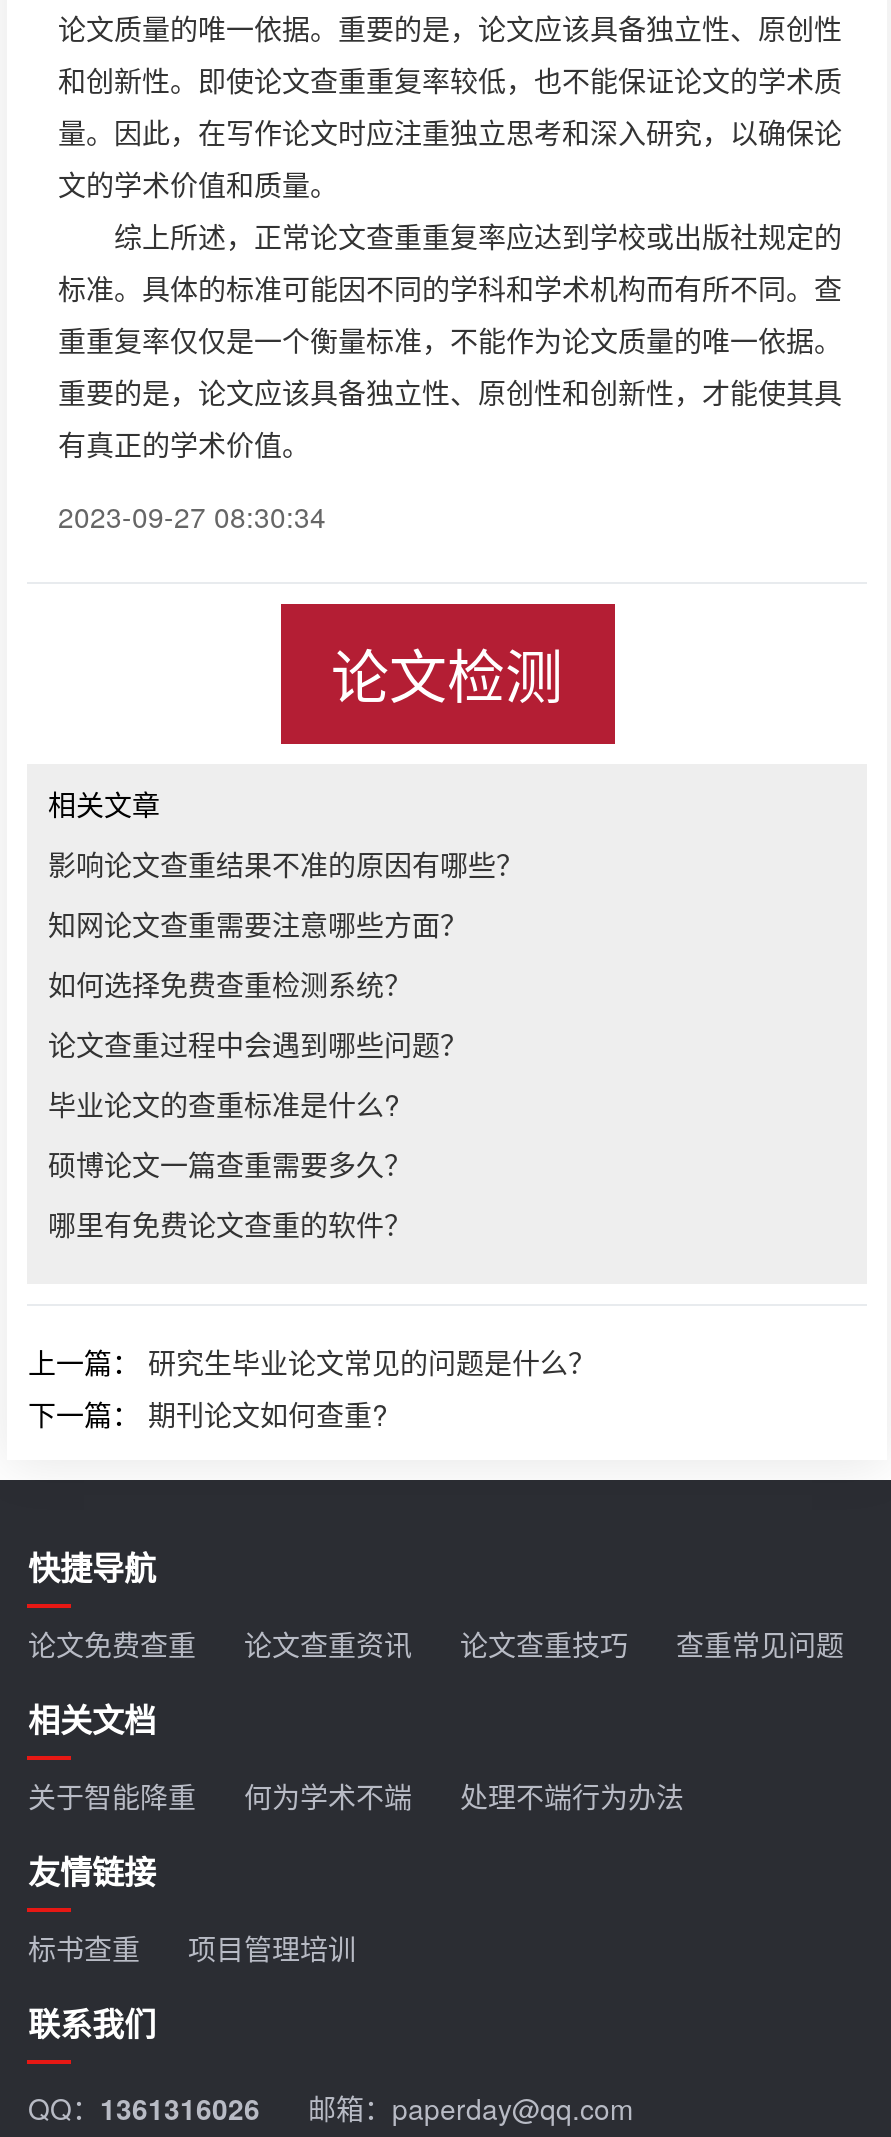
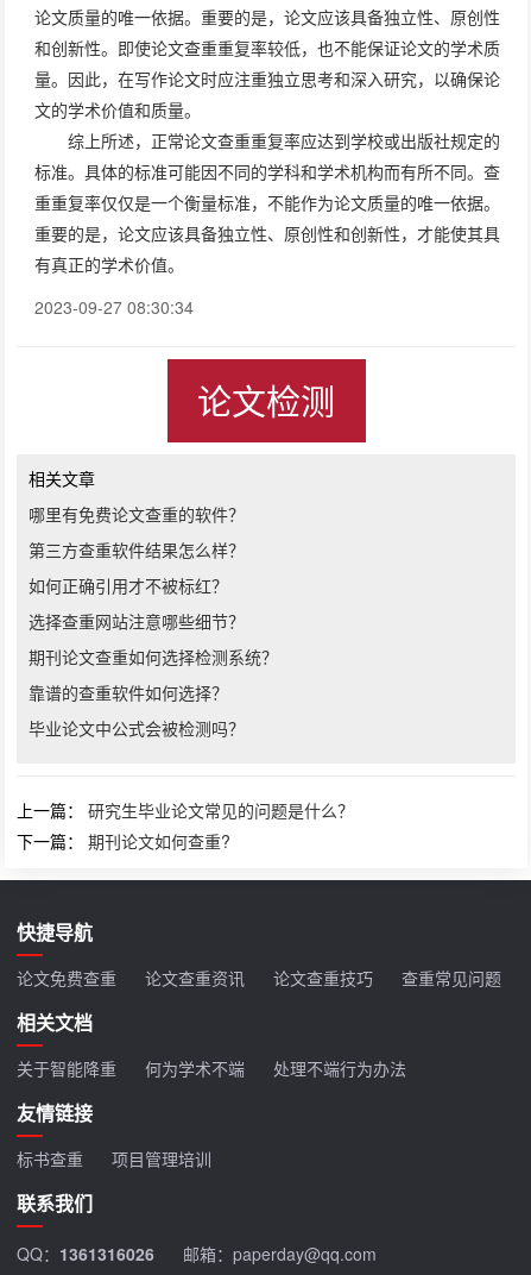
[48,844,524,1184] 影响论文查重结果不准的原因有哪些？ | 知网论文查重需要注意哪些方面？ | 如何选择免费查重检测系统？ | 论文查重过程中会遇到哪些问题？ | 毕业论文的查重标准是什么? | 硕博论文一篇查重需要多久？ -> none
moved [48,1204,412,1244] -> [29,502,245,526]: 哪里有免费论文查重的软件？
none -> [29,538,279,740] 第三方查重软件结果怎么样？ | 如何正确引用才不被标红？ | 选择查重网站注意哪些细节？ | 期刊论文查重如何选择检测系统？ | 靠谱的查重软件如何选择？ | 毕业论文中公式会被检测吗？

